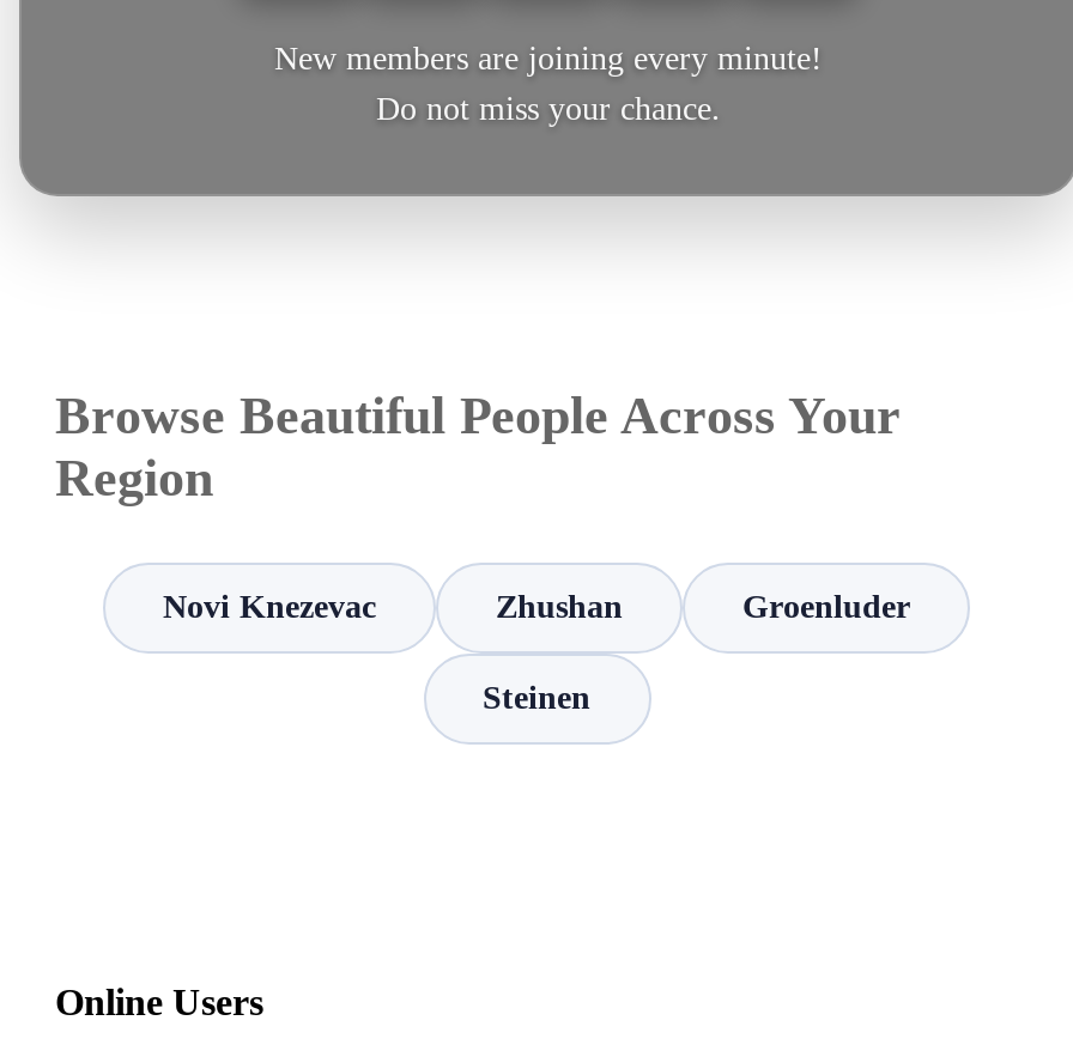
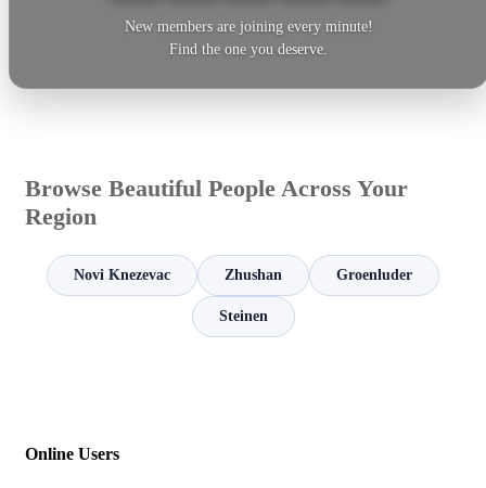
[376,91,721,127] Do not miss your chance. -> [169,41,328,57] Find the one you deserve.

